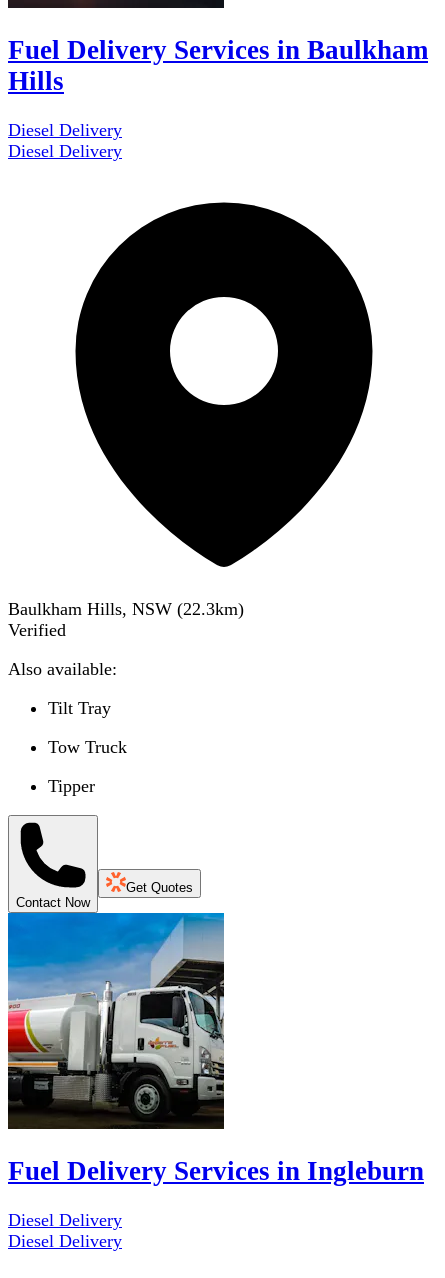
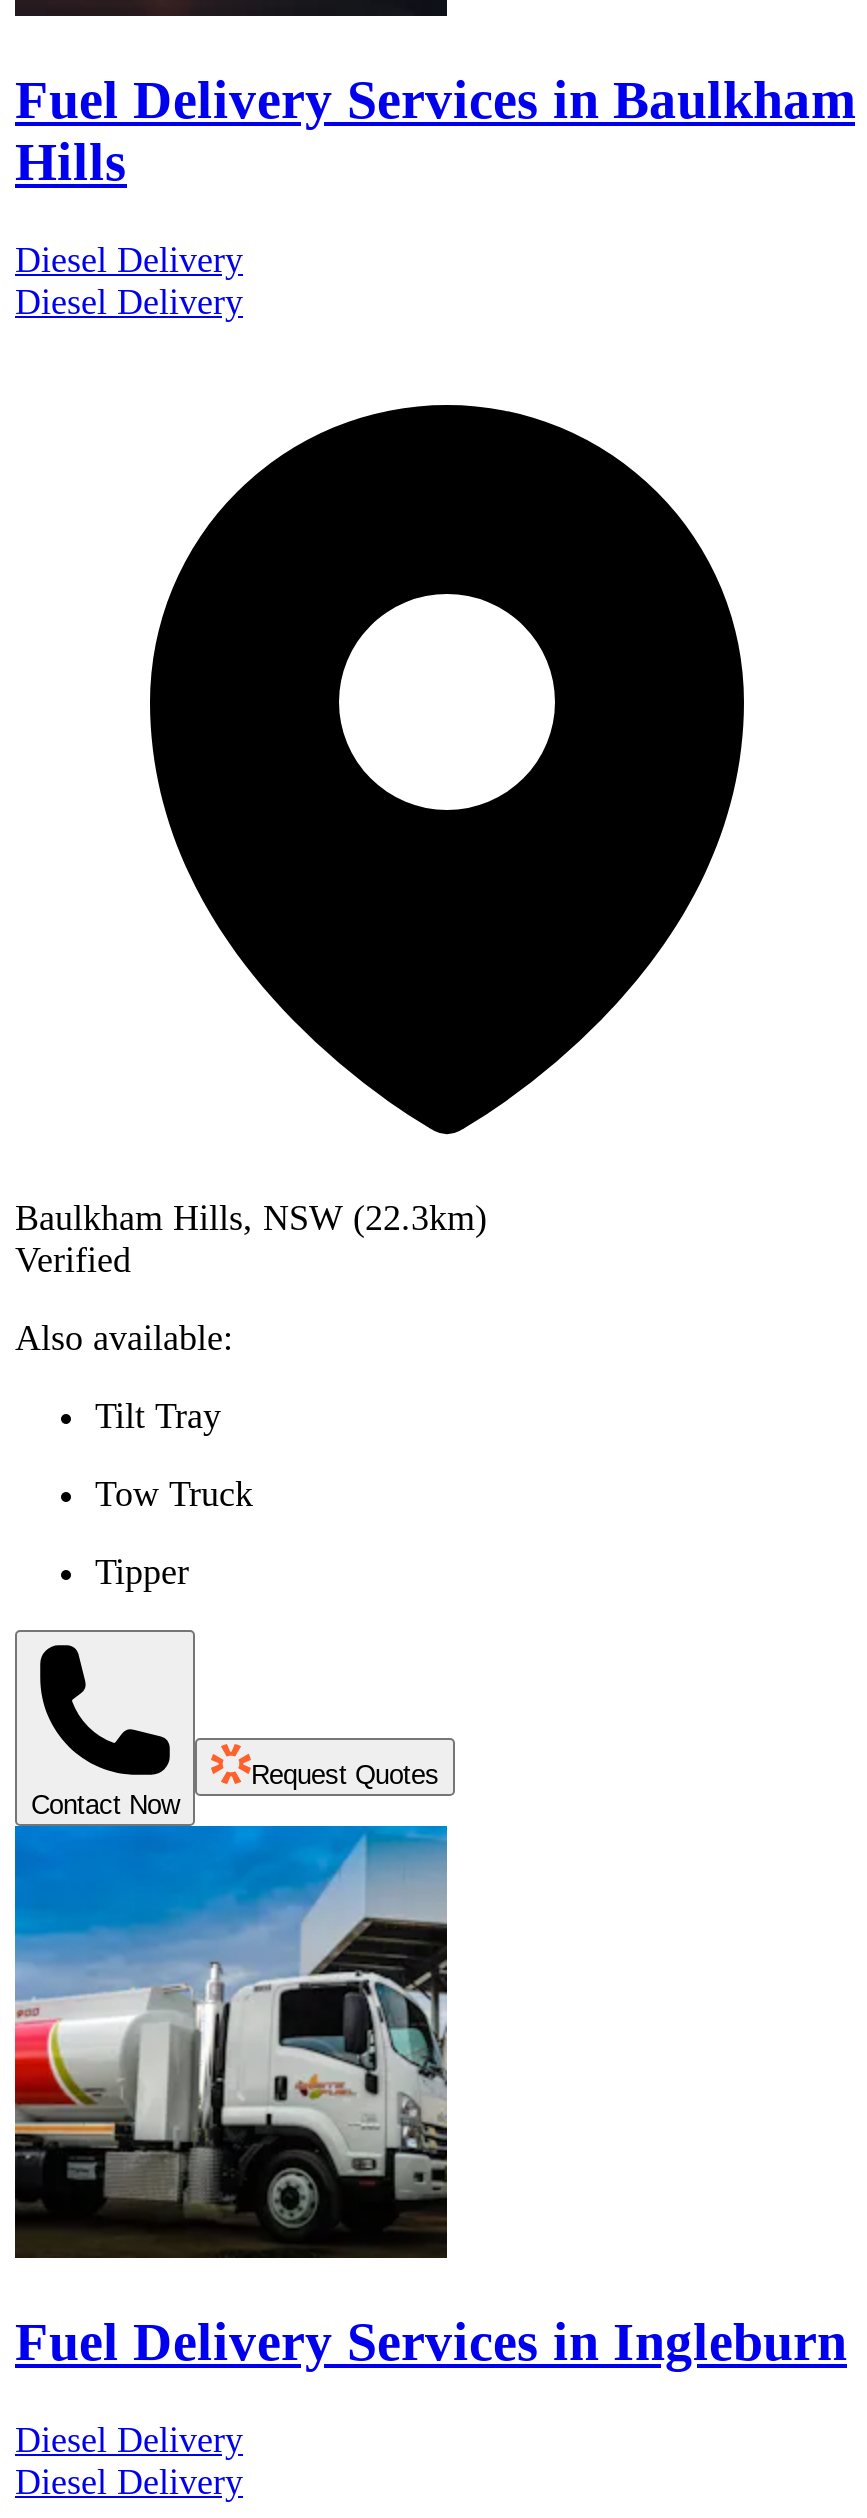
[126,880,193,895] Get Quotes -> [251,1760,439,1790] Request Quotes

